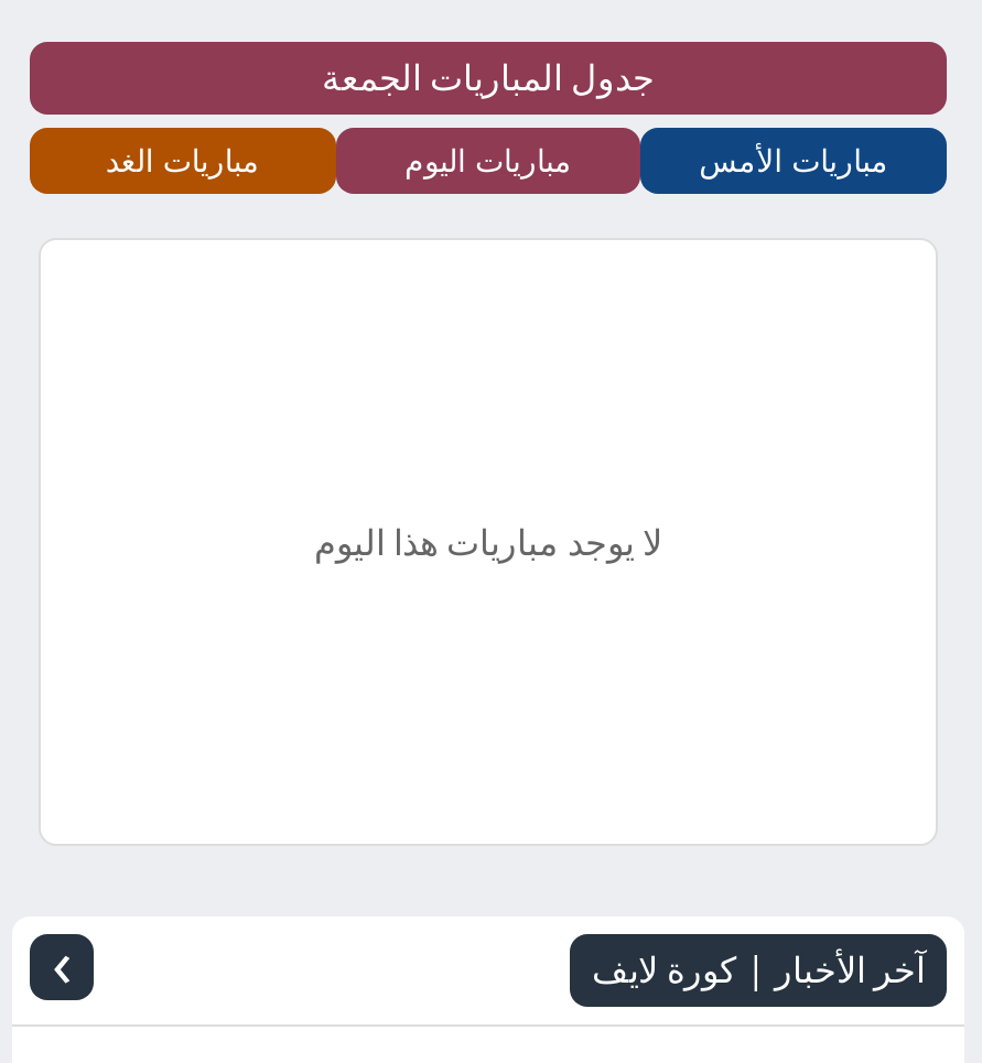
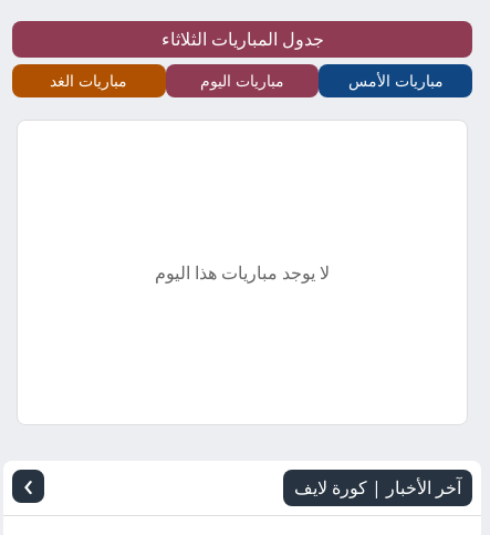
[322,53,655,101] جدول المباريات الجمعة -> [161,27,324,51] جدول المباريات الثلاثاء

